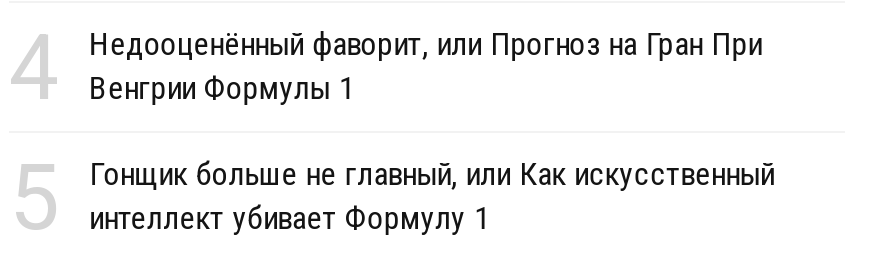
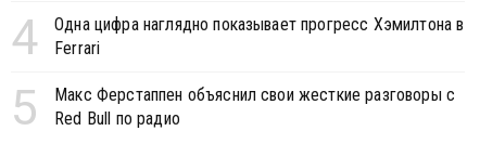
[89,26,762,108] Недооценённый фаворит, или Прогноз на Гран При | Венгрии Формулы 1 -> [55,14,464,58] Одна цифра наглядно показывает прогресс Хэмилтона в | Ferrari
[89,156,774,238] Гонщик больше не главный, или Как искусственный | интеллект убивает Формулу 1 -> [55,84,455,129] Макс Ферстаппен объяснил свои жесткие разговоры с | Red Bull по радио

